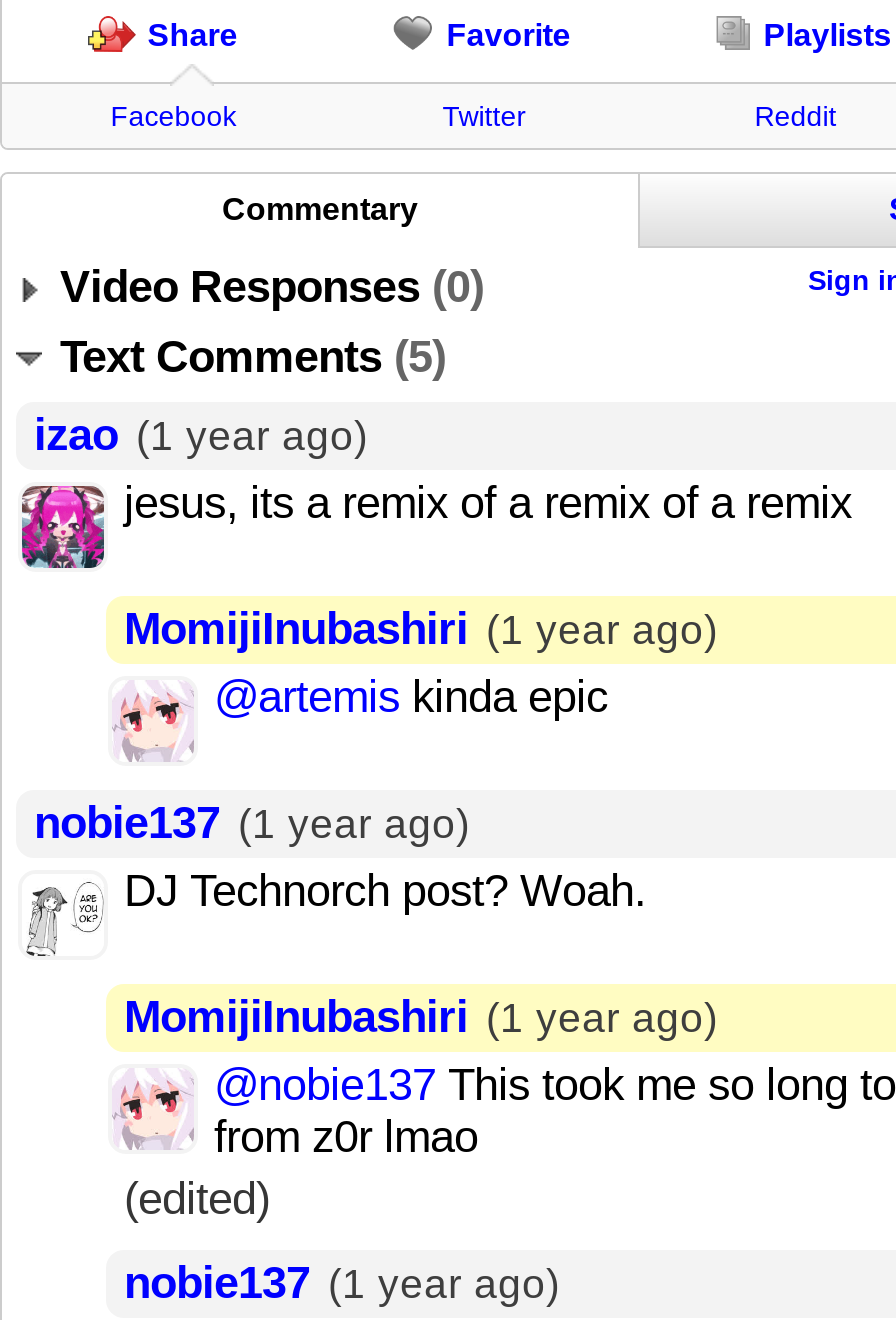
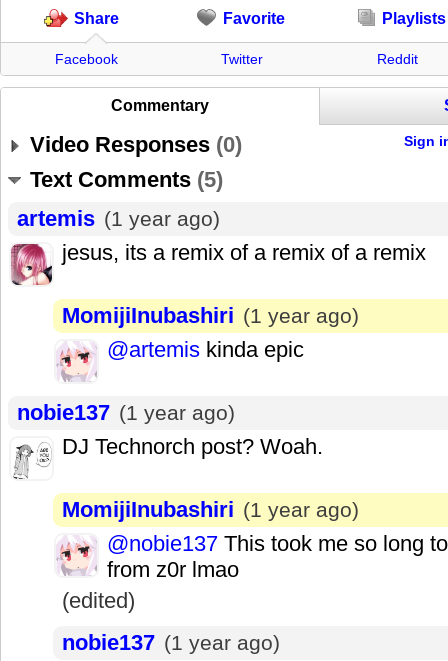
[34,410,368,460] izao (1 year ago) -> [17,206,220,231] artemis (1 year ago)
[20,484,106,570] [image] -> [11,243,52,286] [image]

